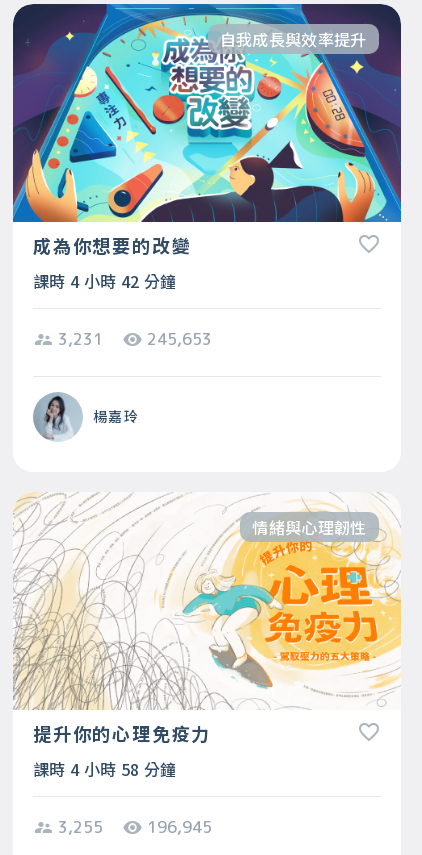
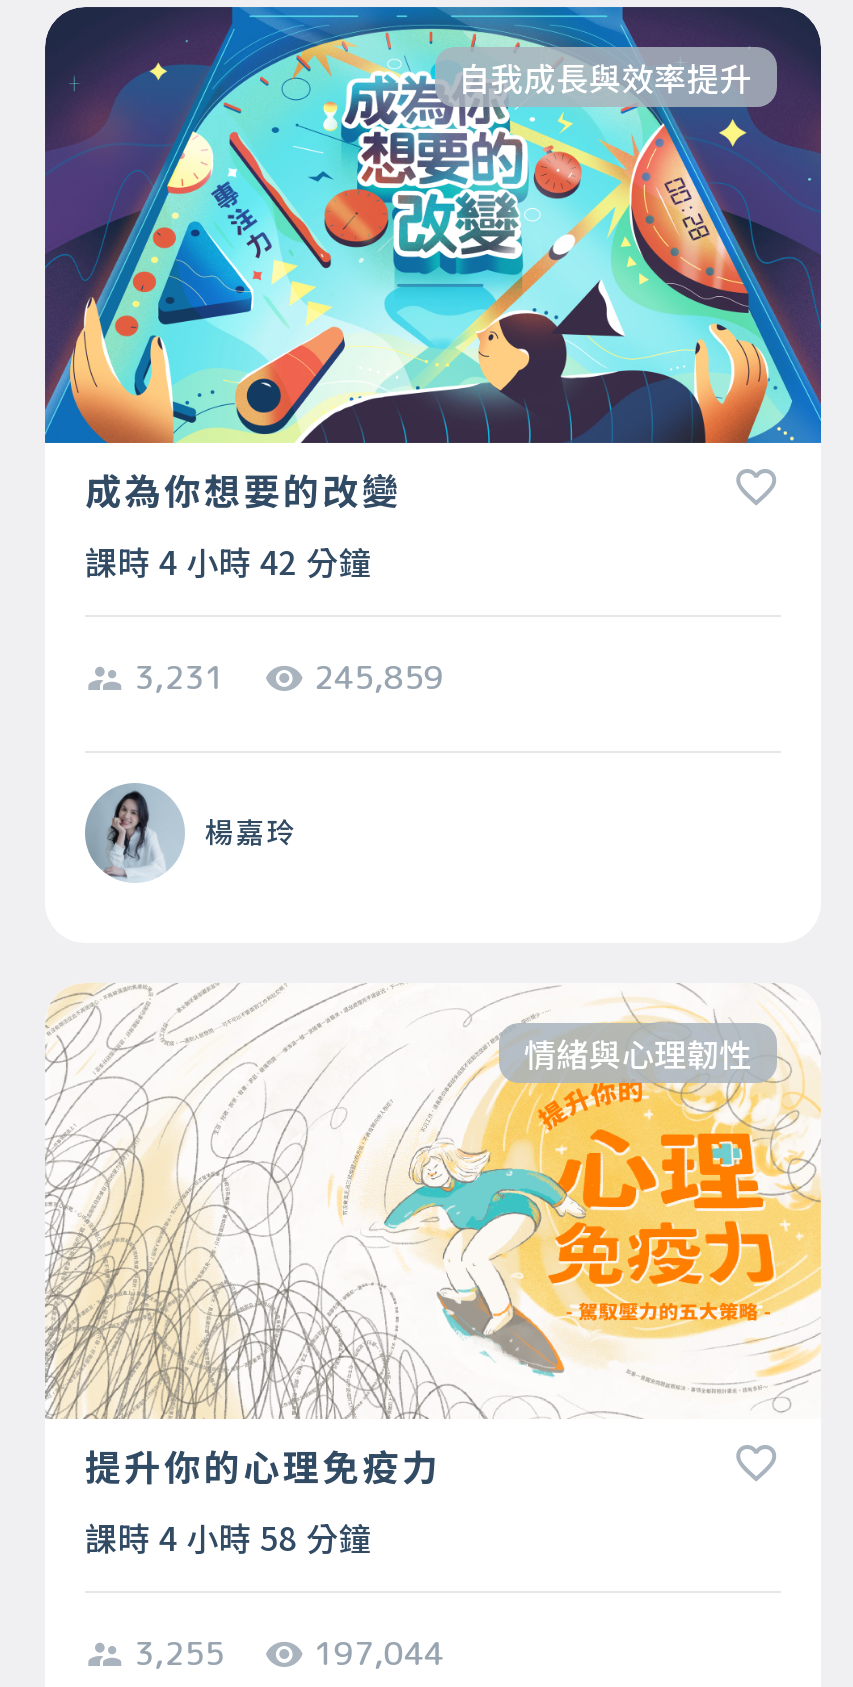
[147,328,212,350] 245,653 -> [314,654,444,698] 245,859
[147,816,212,838] 196,945 -> [314,1630,444,1674] 197,044

